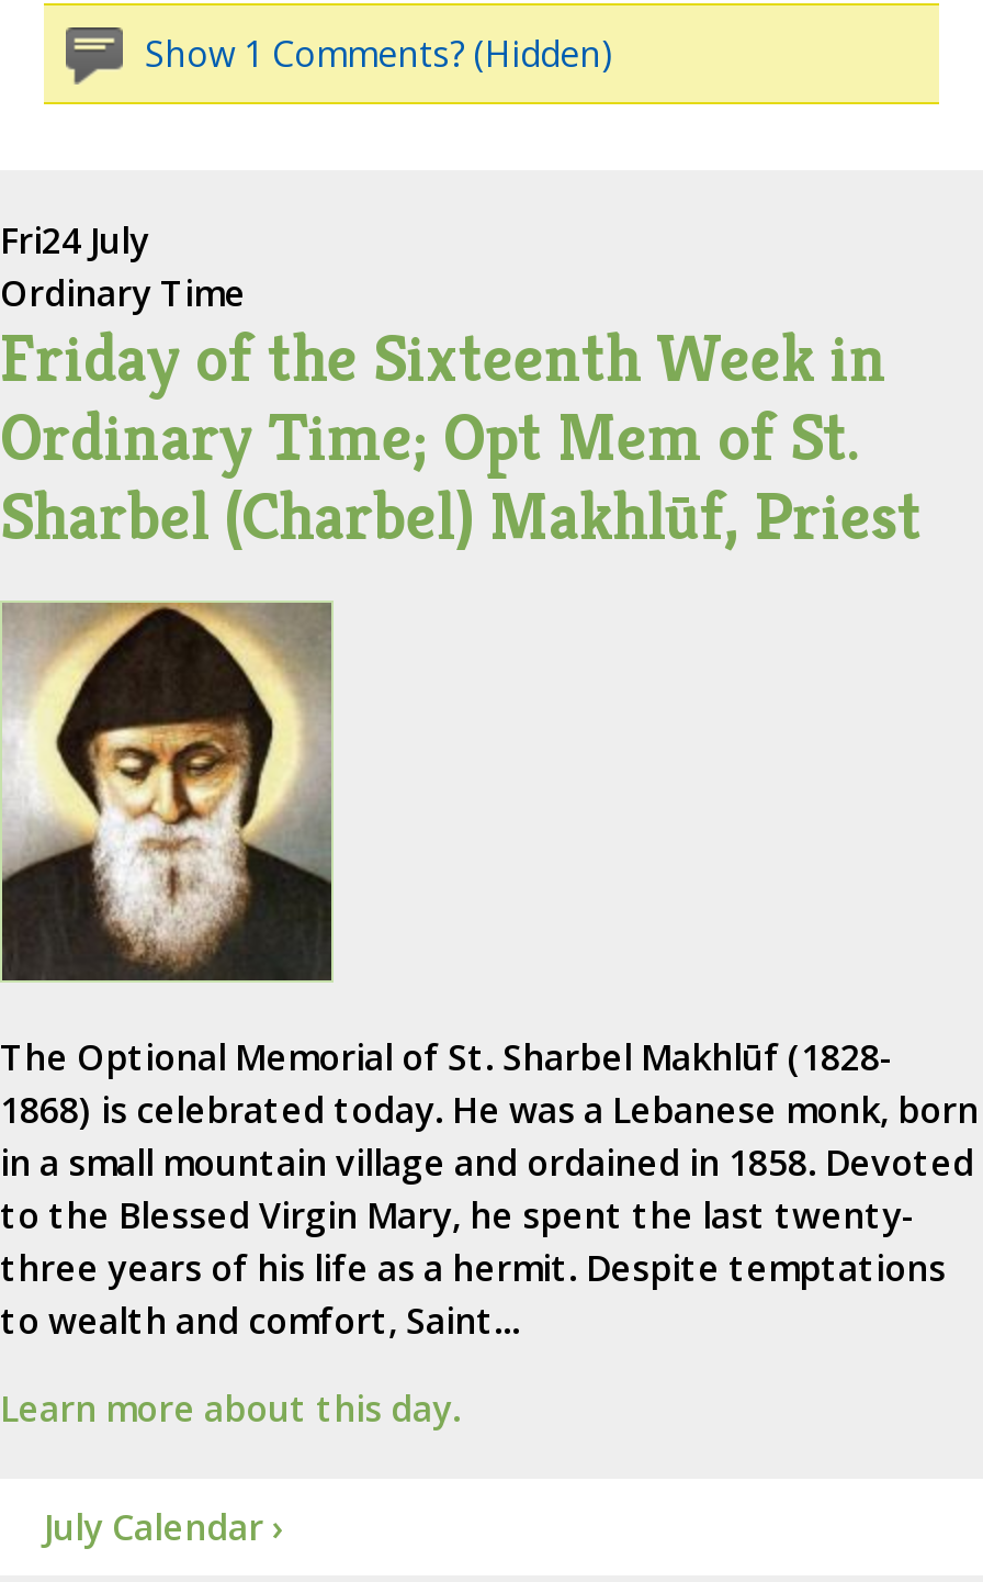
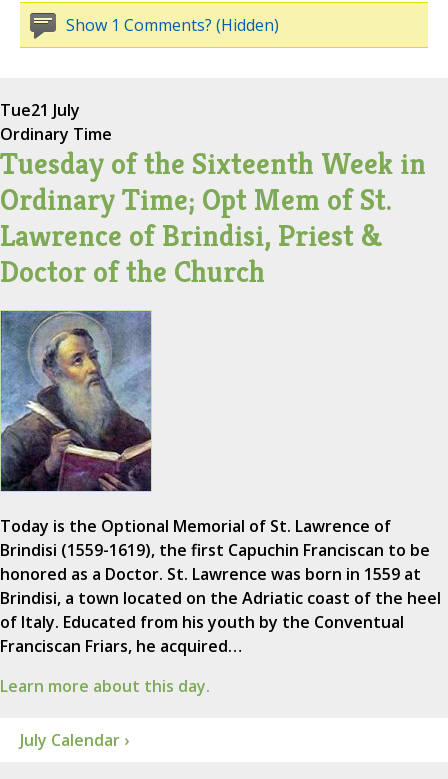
[0,216,149,265] Fri24 July -> [0,99,80,121] Tue21 July
[0,317,886,401] Friday of the Sixteenth Week in -> [0,145,426,183] Tuesday of the Sixteenth Week in
[0,476,922,559] Sharbel (Charbel) Makhlūf, Priest -> [0,217,382,291] Lawrence of Brindisi, Priest & | Doctor of the Church
[7,655,331,980] [image] -> [3,310,151,464] [image]
[0,1034,979,1345] The Optional Memorial of St. Sharbel Makhlūf (1828- | 1868) is celebrated today. He was a Lebanese monk, born | in a small mountain village and ordained in 1858. Devoted | to the Blessed Virgin Mary, he spent the last twenty- | three years of his life as a hermit. Despite temptations | to wealth and comfort, Saint… -> [0,515,441,657] Today is the Optional Memorial of St. Lawrence of | Brindisi (1559-1619), the first Capuchin Franciscan to be | honored as a Doctor. St. Lawrence was born in 1559 at | Brindisi, a town located on the Adriatic coast of the heel | of Italy. Educated from his youth by the Conventual | Franciscan Friars, he acquired…

